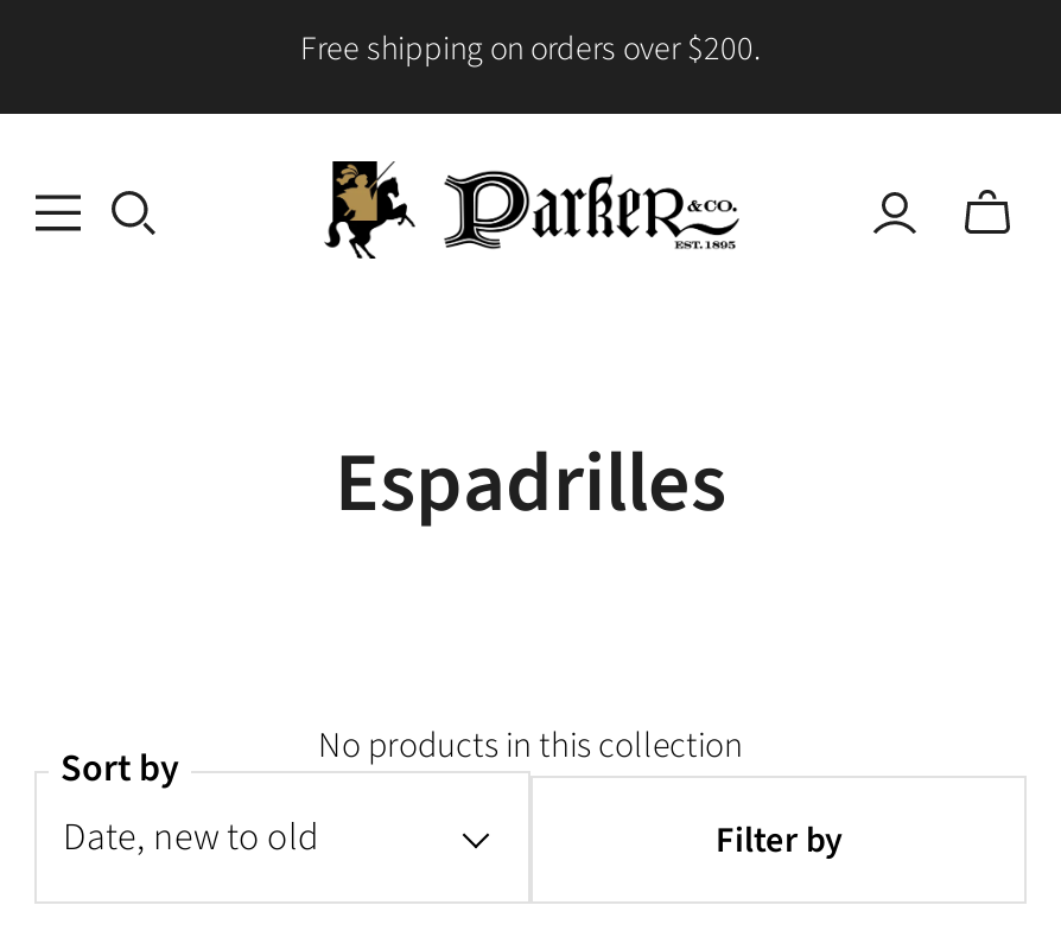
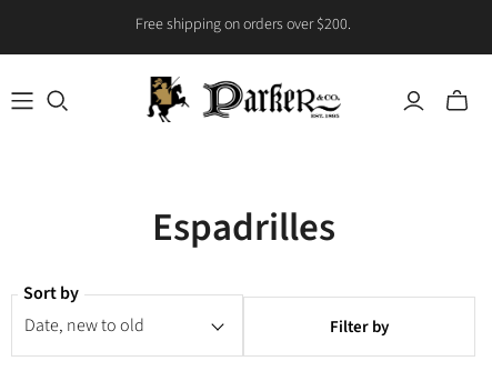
[318,722,743,772] No products in this collection -> none

